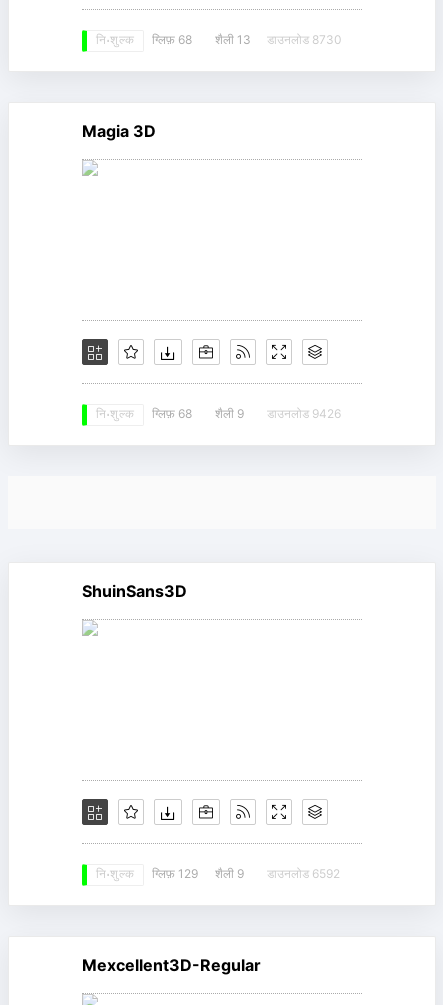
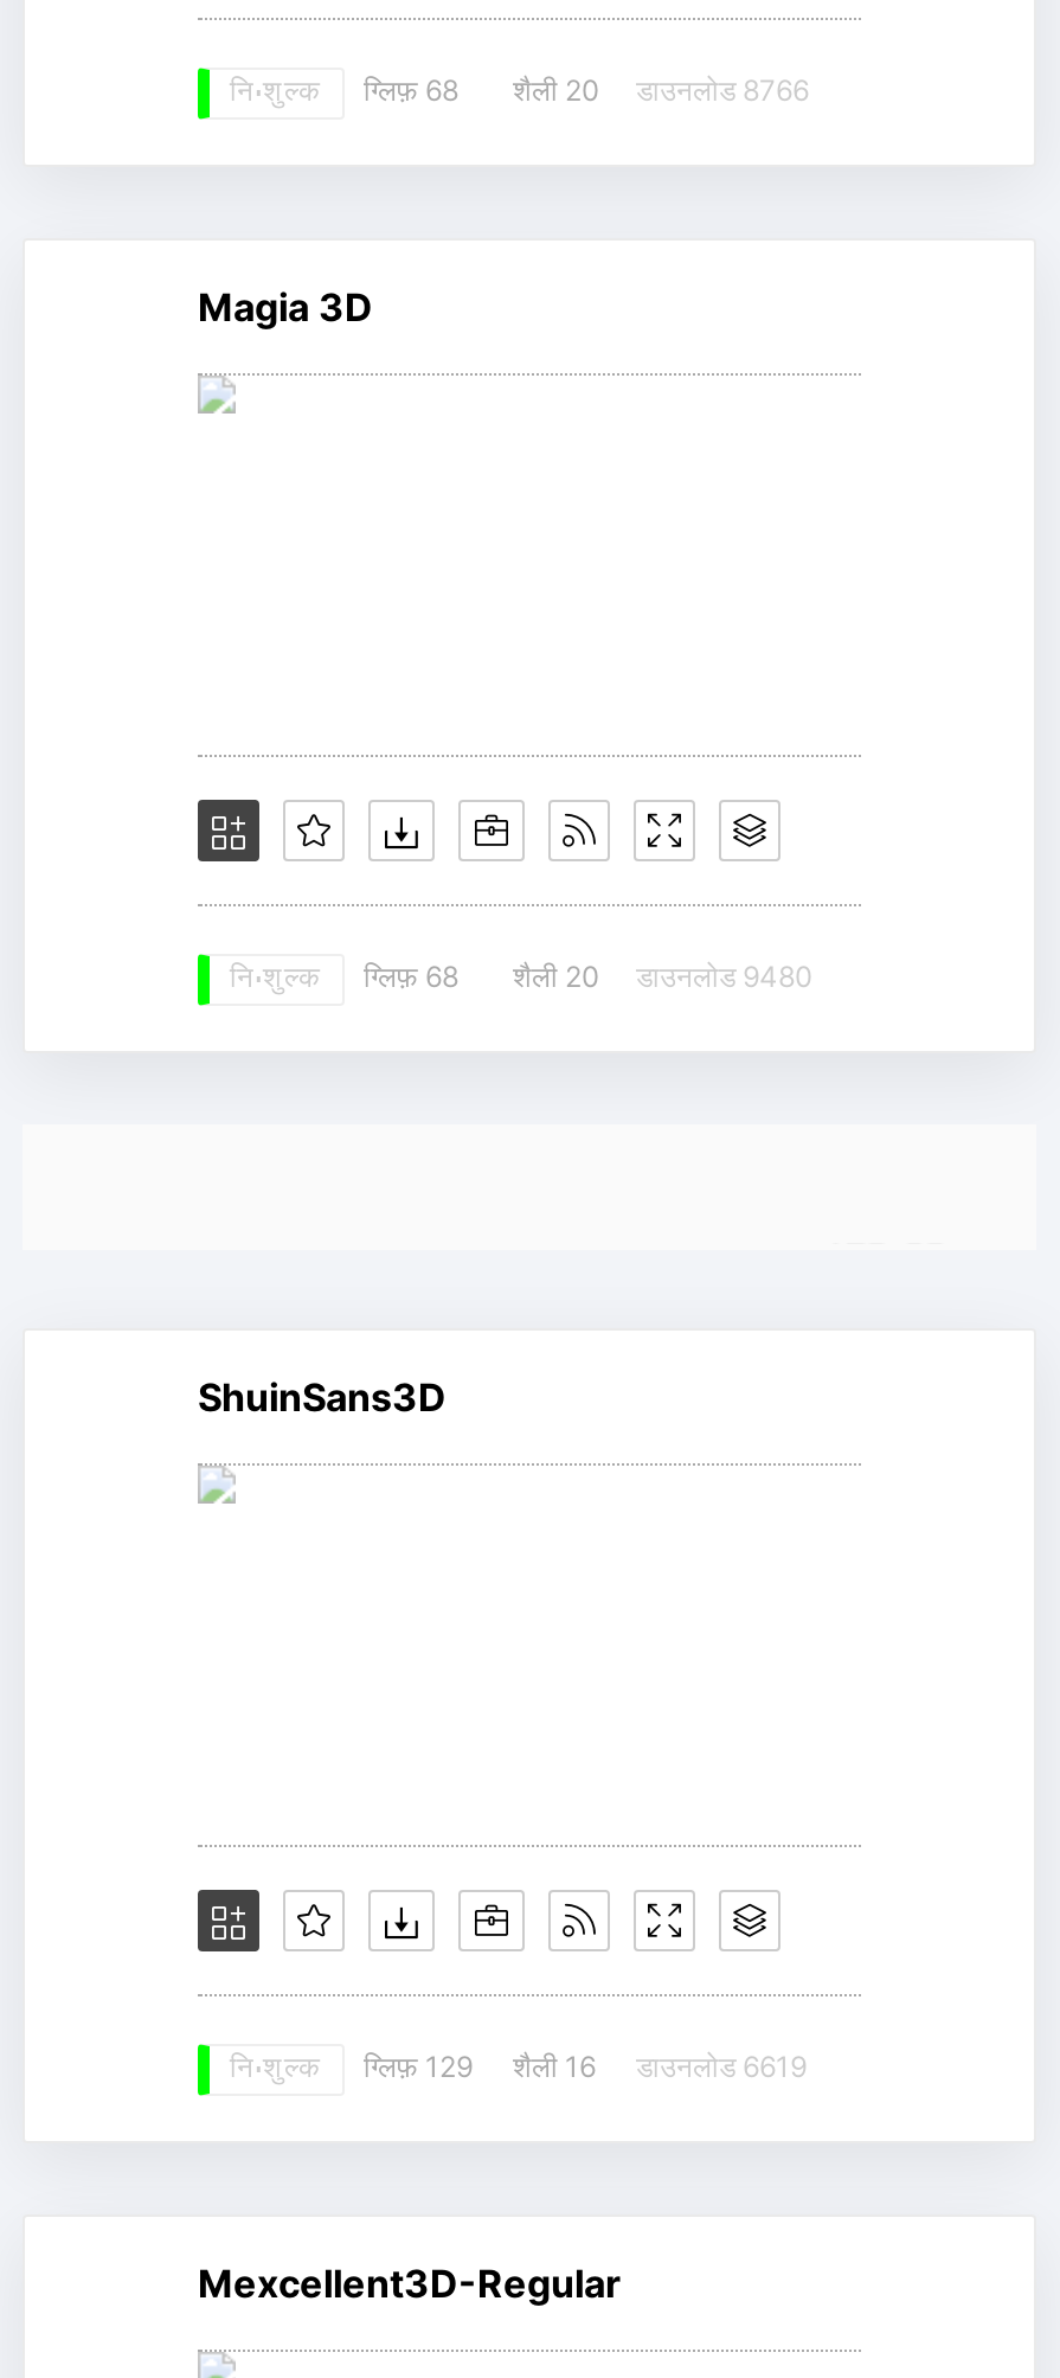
[215,32,251,47] शैली 13 -> [513,72,600,108] शैली 20
[267,32,342,47] डाउनलोड 8730 -> [636,72,809,108] डाउनलोड 8766
[215,406,244,421] शैली 9 -> [513,959,600,994] शैली 20
[267,406,341,421] डाउनलोड 9426 -> [636,959,814,994] डाउनलोड 9480
[215,866,244,881] शैली 9 -> [513,2049,596,2084] शैली 16
[267,866,340,881] डाउनलोड 6592 -> [636,2049,807,2084] डाउनलोड 6619

